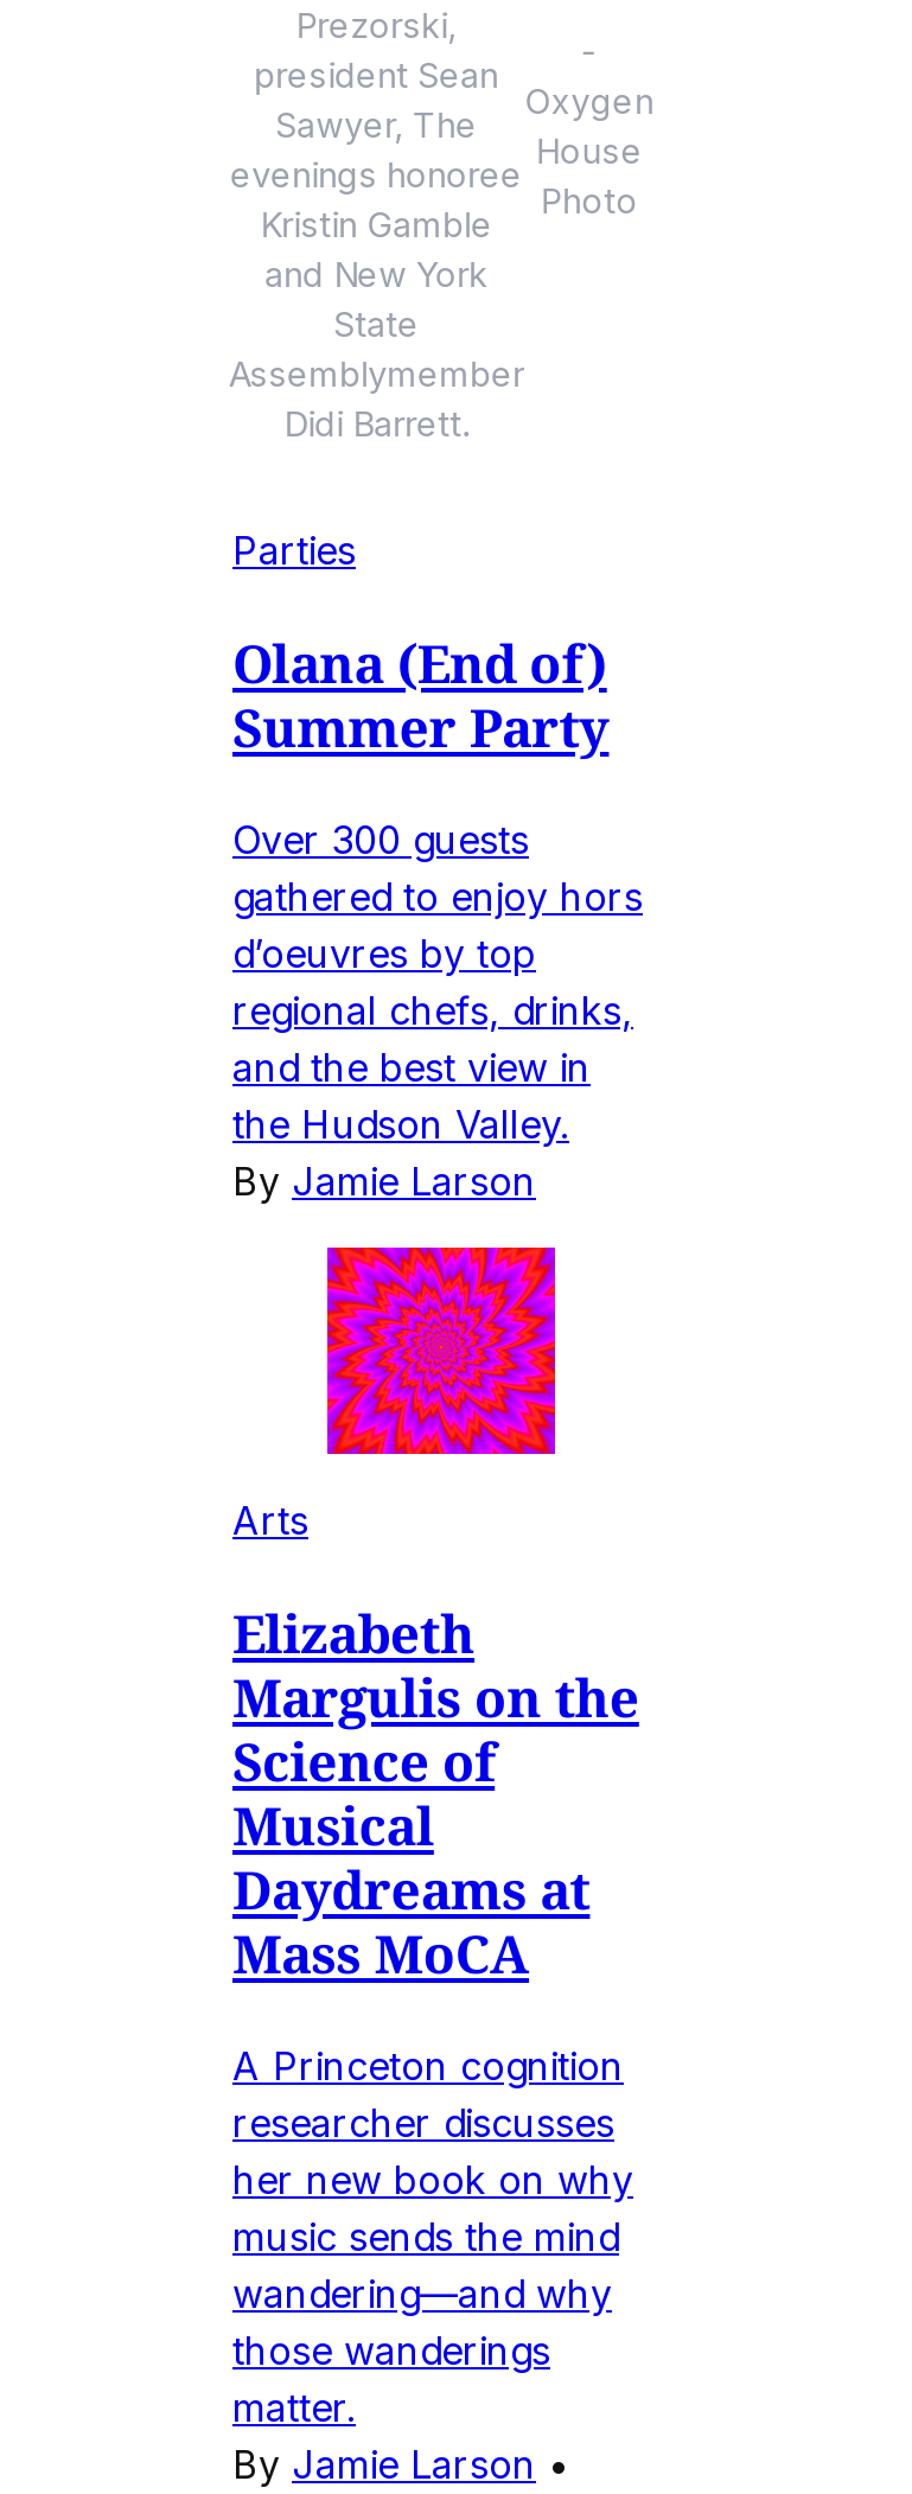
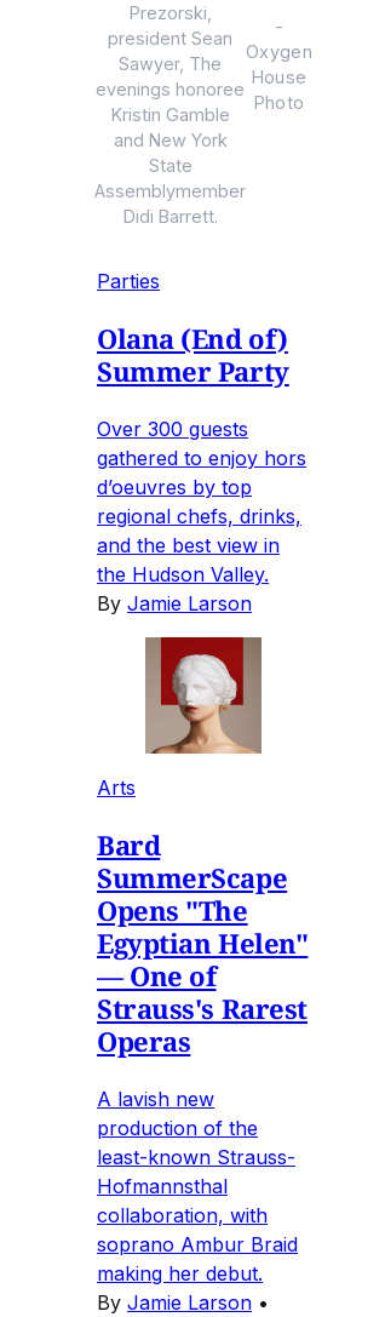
[325,1245,557,1459] [image] -> [144,636,263,755] [image]
[232,1597,639,1988] Elizabeth | Margulis on the | Science of | Musical | Daydreams at | Mass MoCA -> [97,826,308,1059] Bard | SummerScape | Opens "The | Egyptian Helen" | — One of | Strauss's Rarest | Operas
[232,2043,633,2432] A Princeton cognition | researcher discusses | her new book on why | music sends the mind | wandering—and why | those wanderings | matter. -> [97,1086,298,1285] A lavish new | production of the | least-known Strauss- | Hofmannsthal | collaboration, with | soprano Ambur Braid | making her debut.

